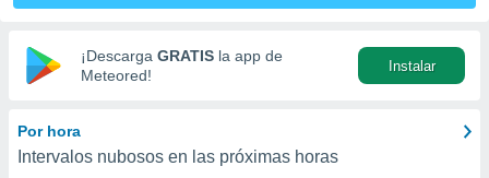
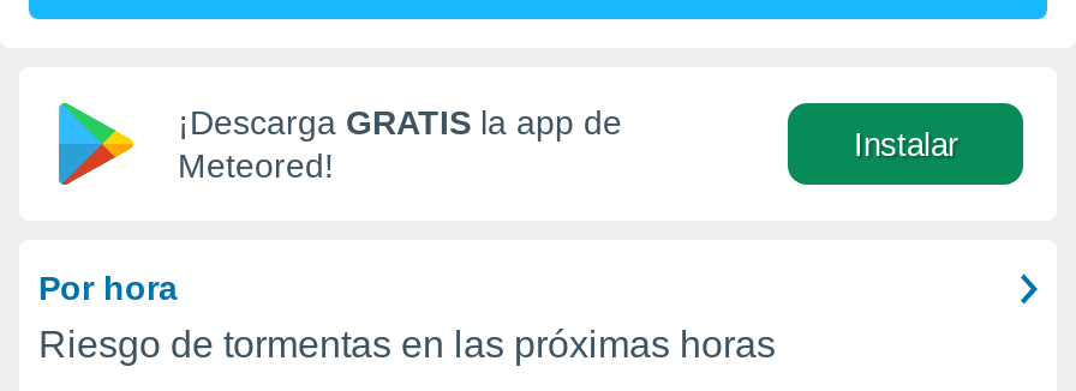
[17,147,338,166] Intervalos nubosos en las próximas horas -> [38,324,776,365] Riesgo de tormentas en las próximas horas

